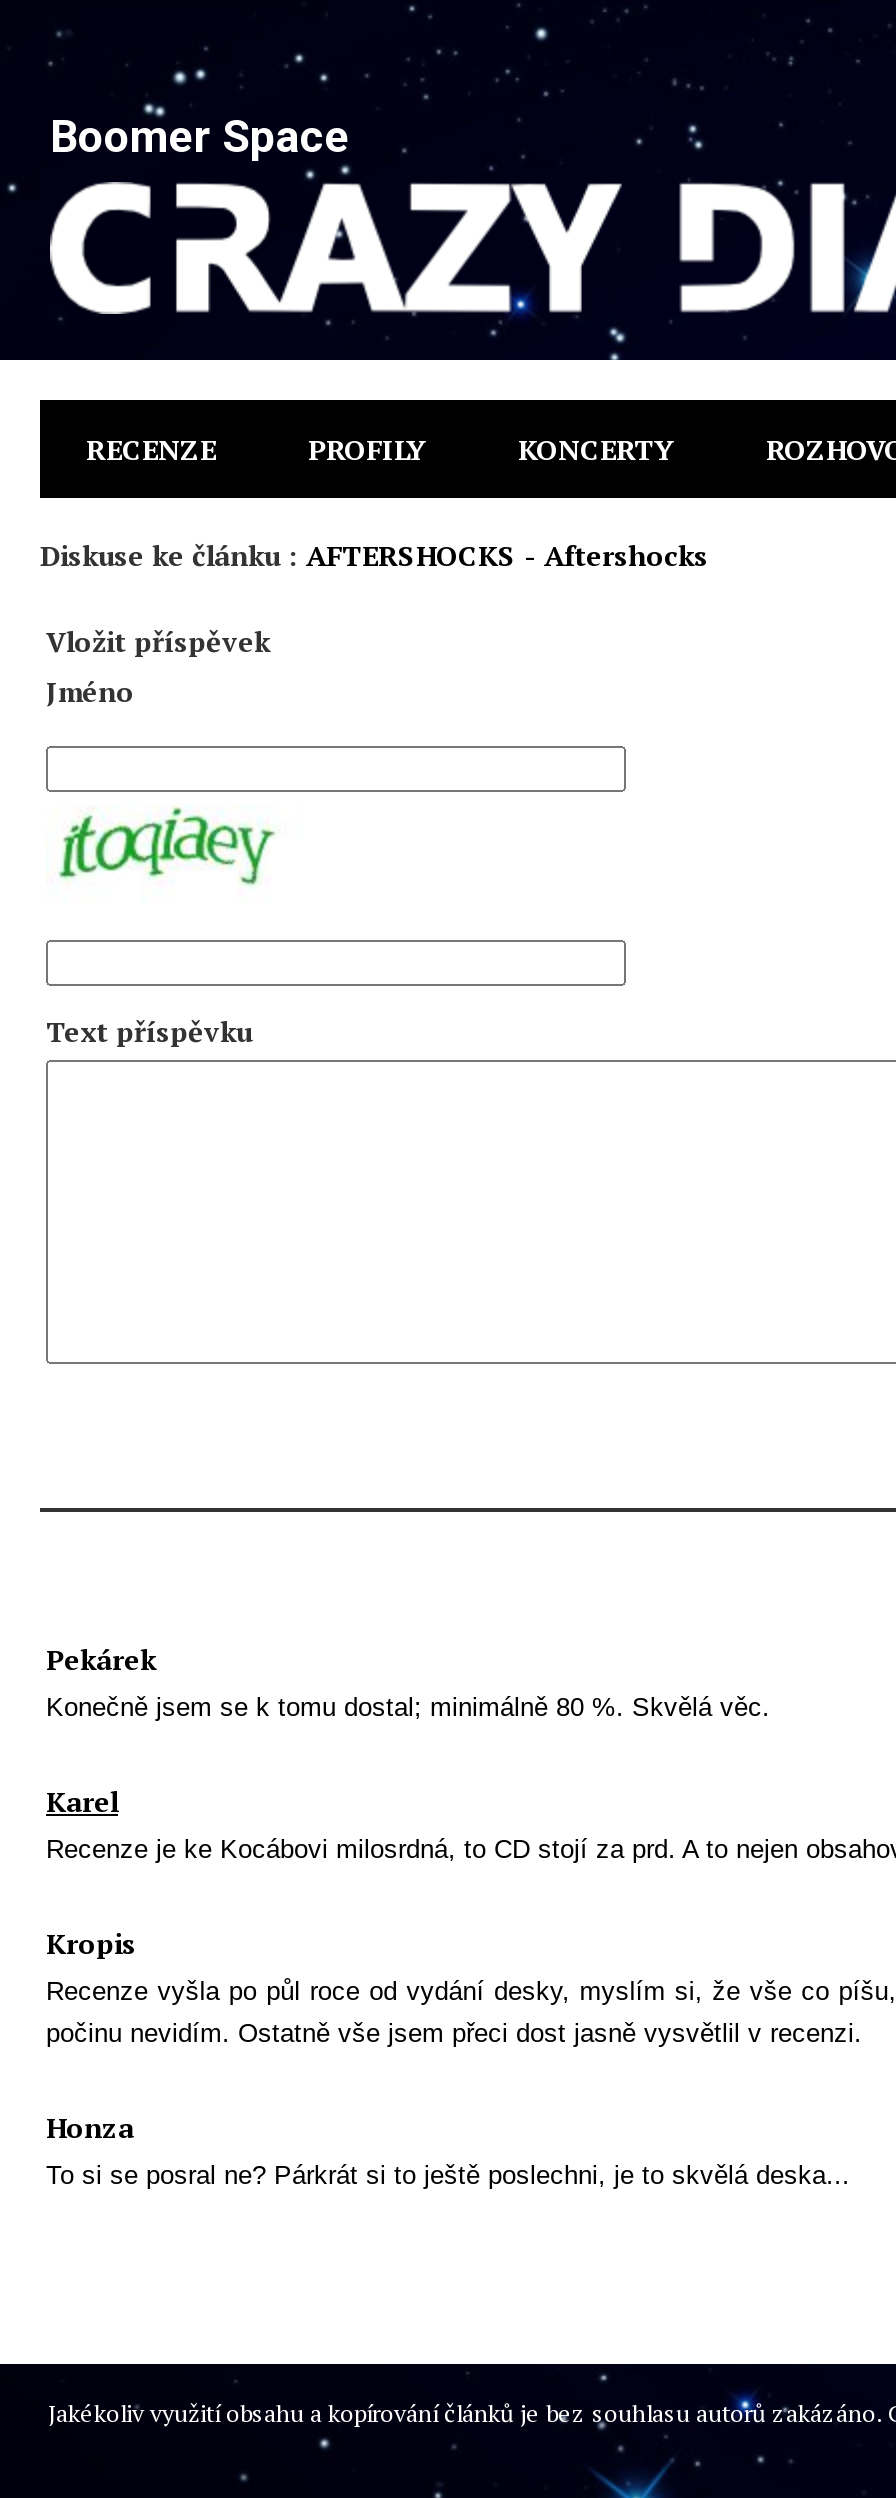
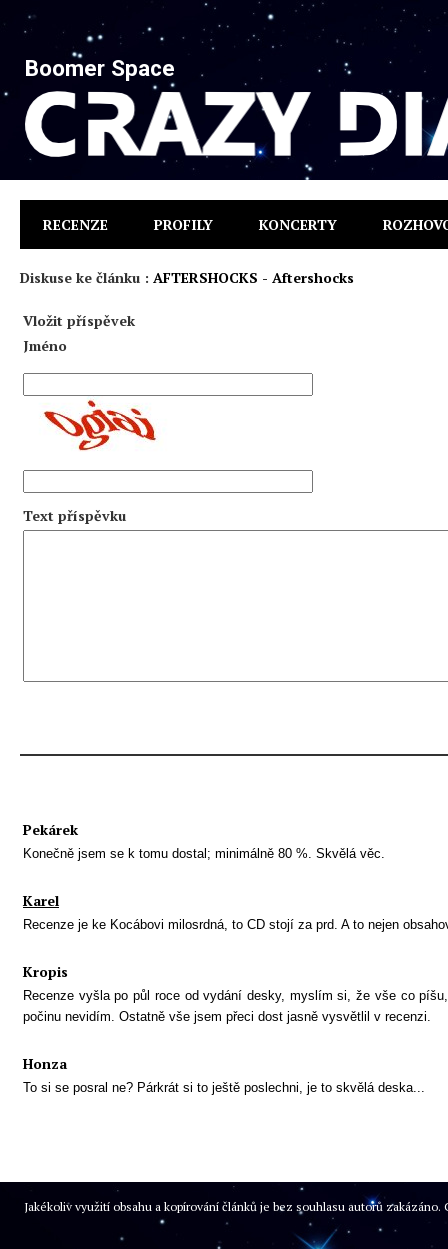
[58,800,310,900] [image] -> [31,399,156,451] [image]

